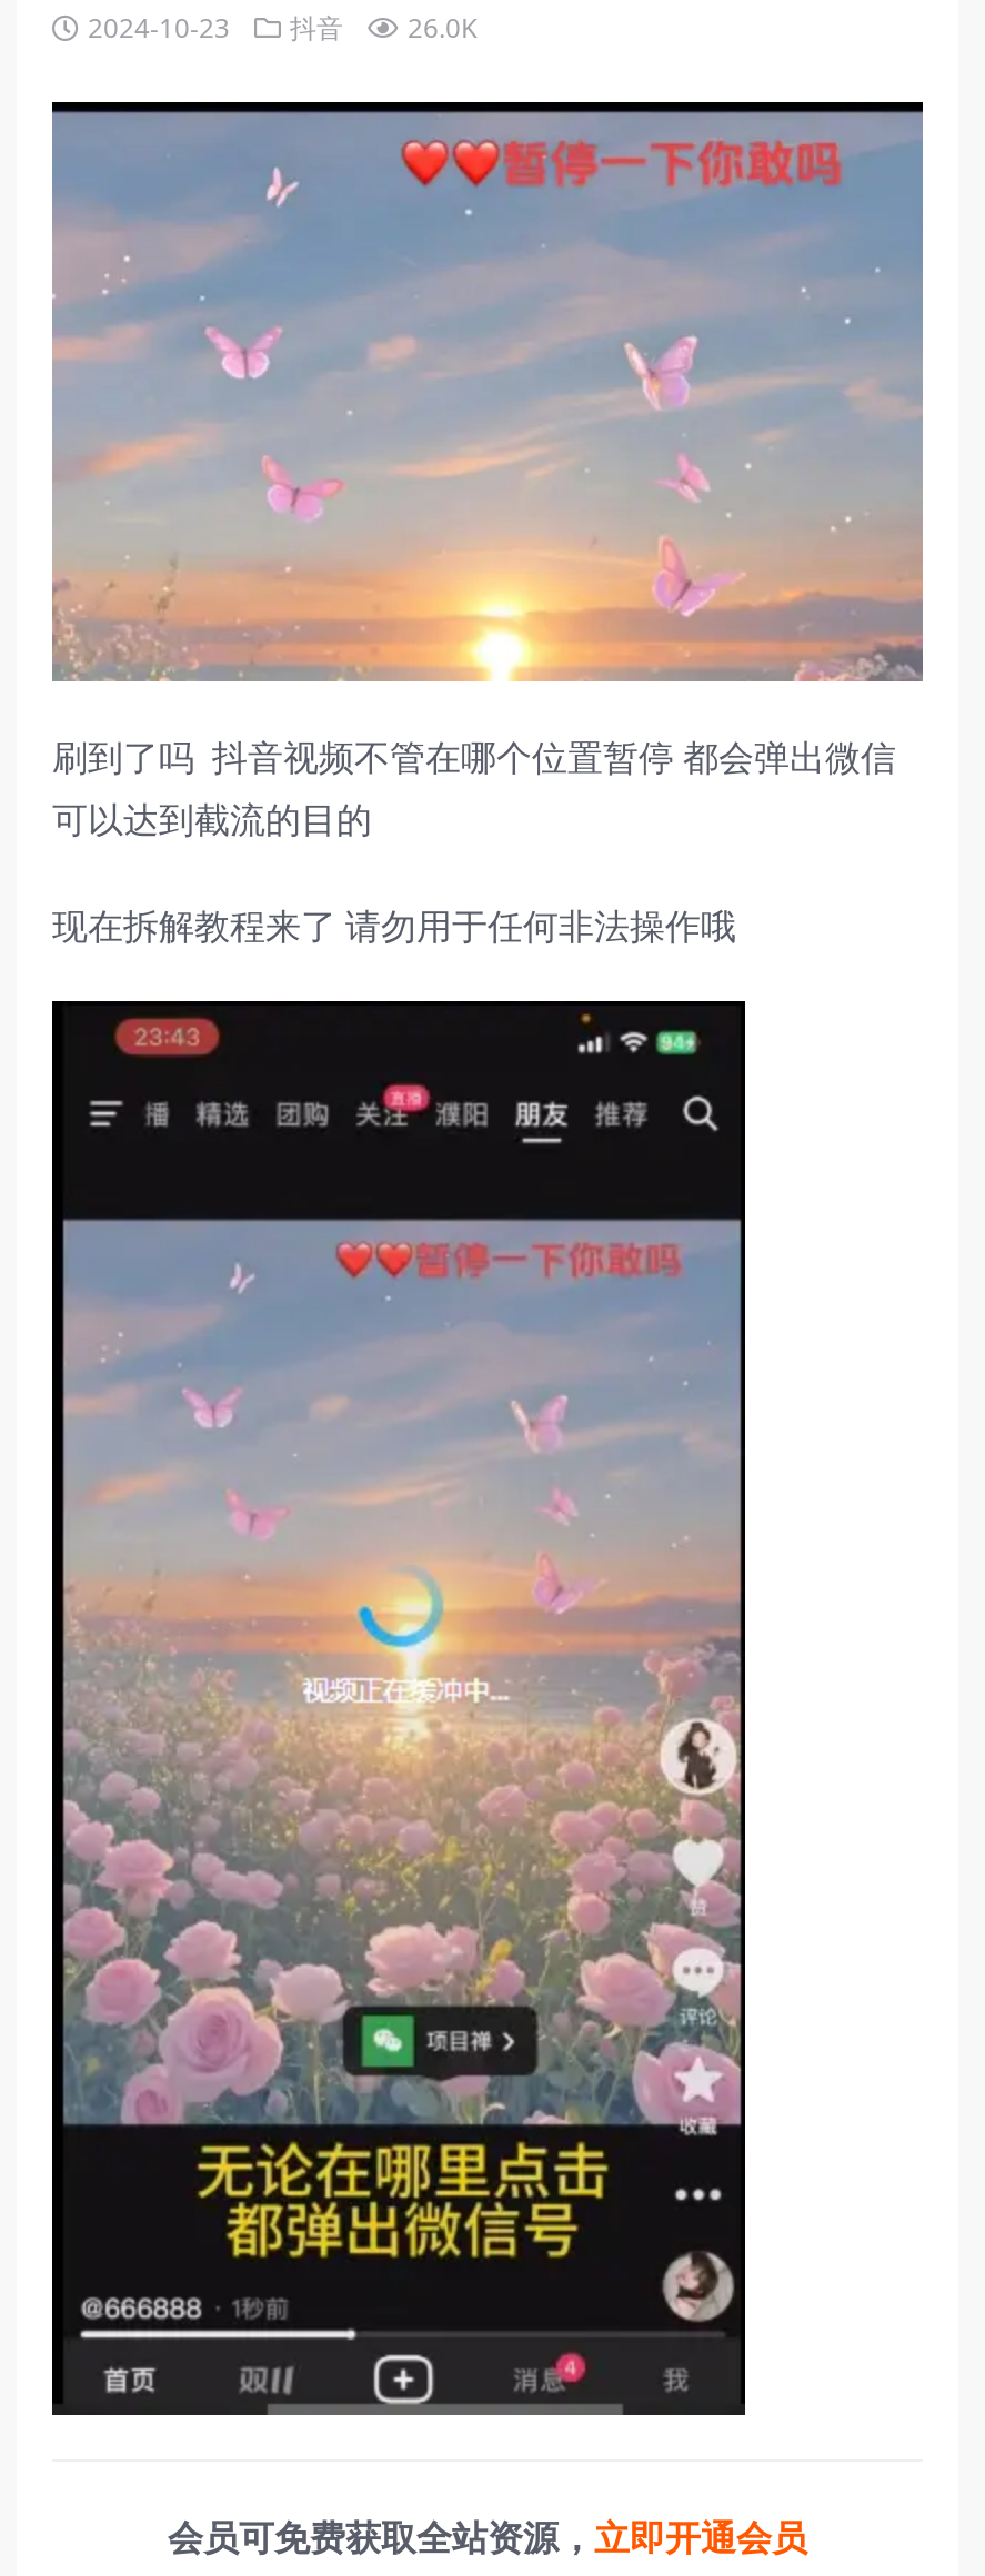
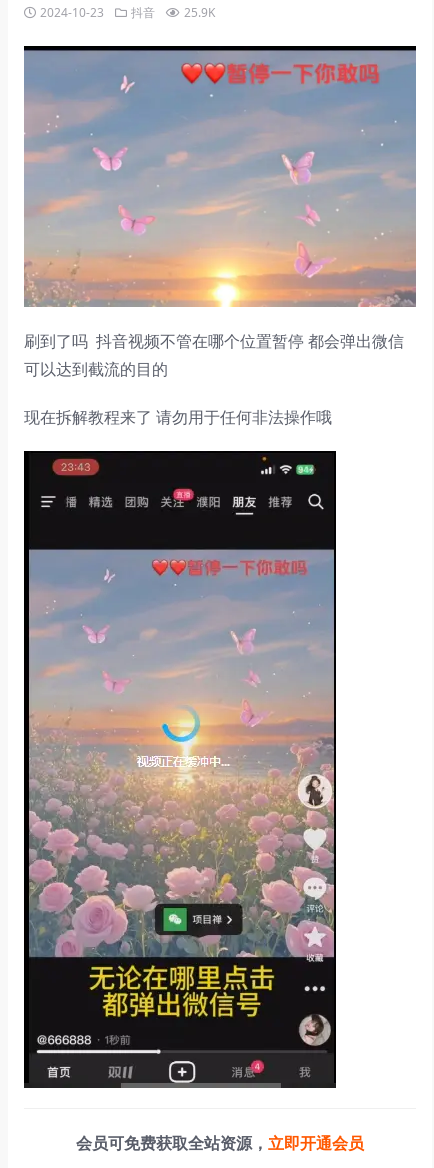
[408,9,476,47] 26.0K -> [184,4,215,21] 25.9K

